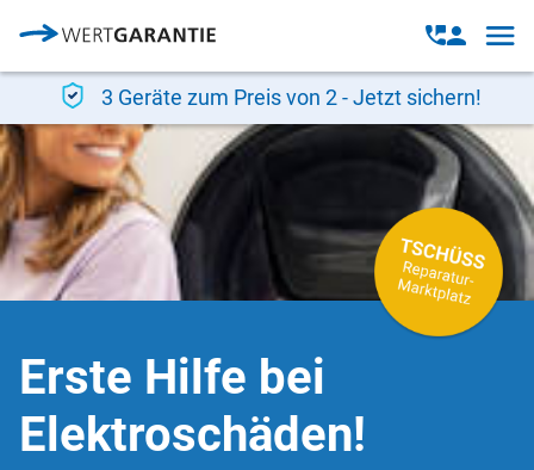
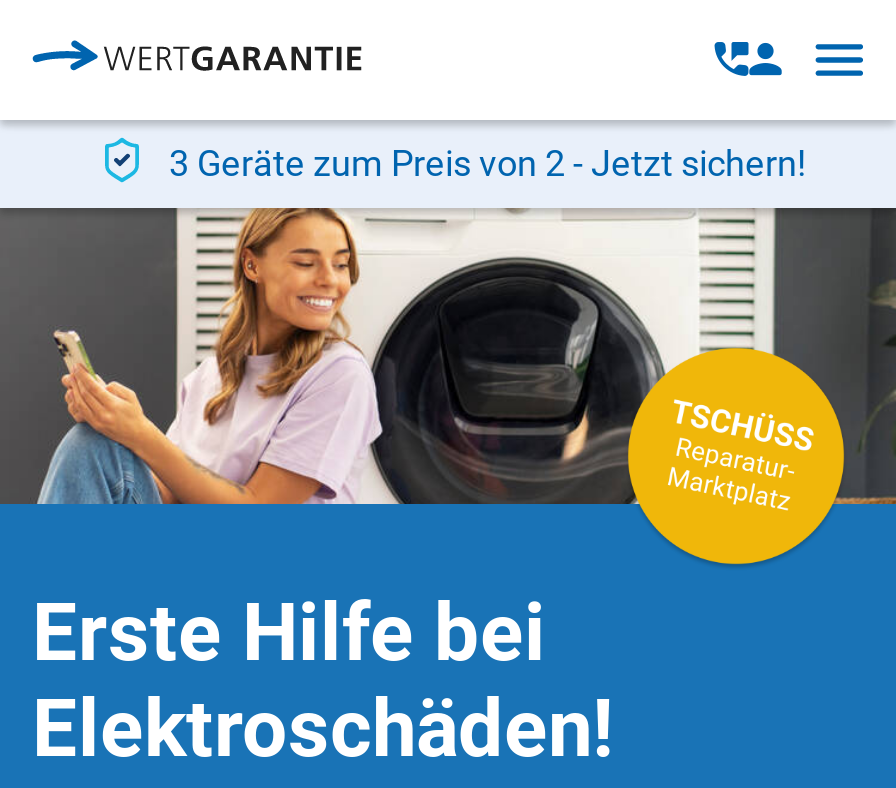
[4,123,530,302] [image] -> [6,206,890,506] [image]

